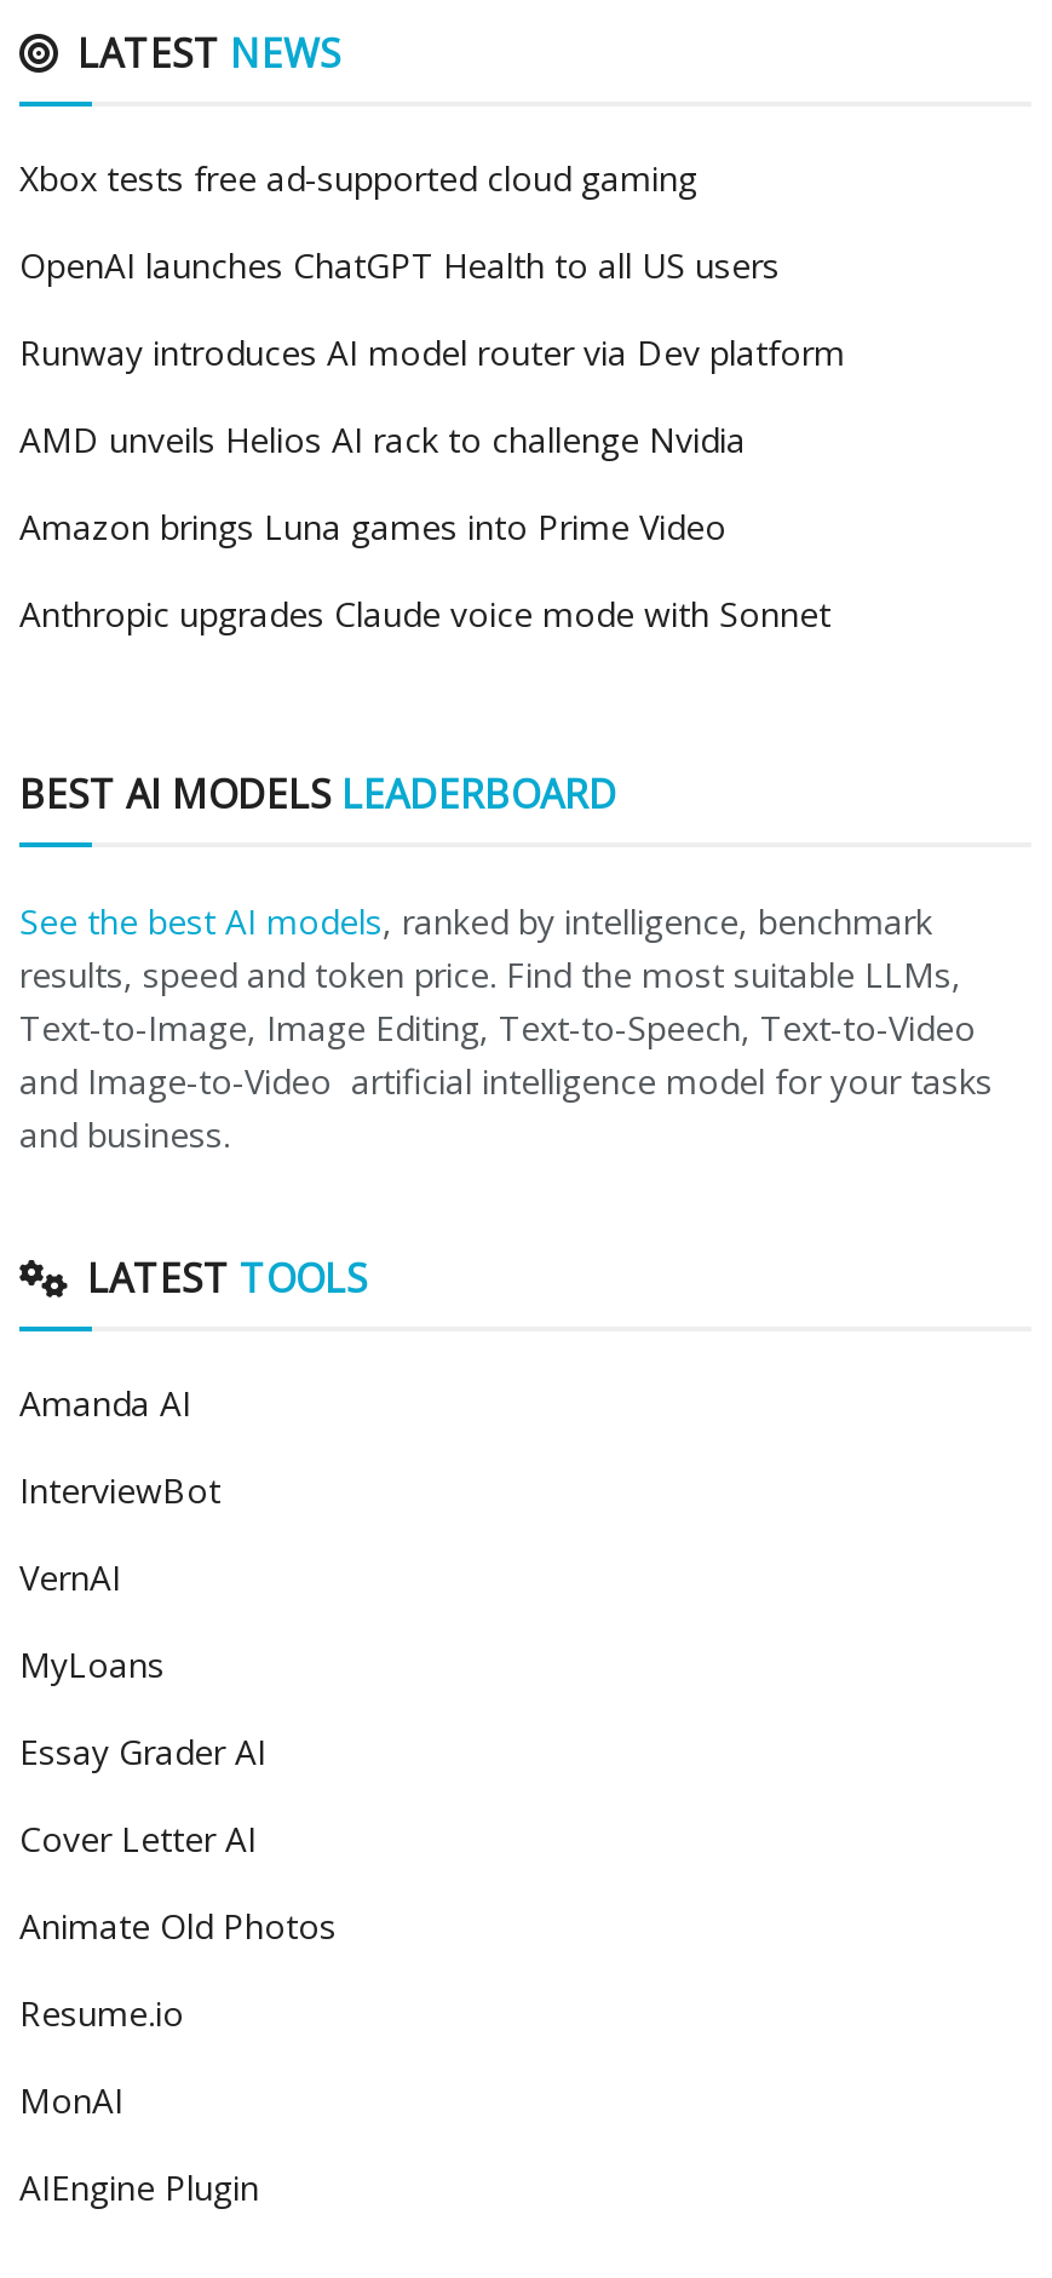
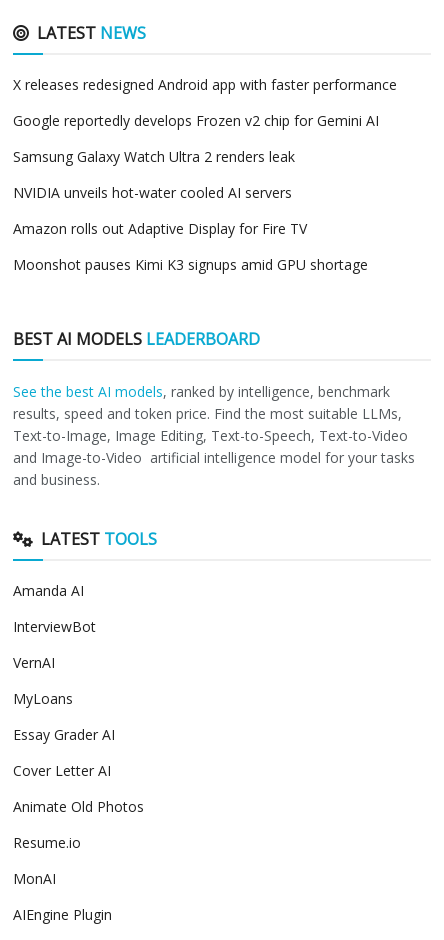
[19,154,697,200] Xbox tests free ad-supported cloud gaming -> [13,75,397,94] X releases redesigned Android app with faster performance
[19,241,780,287] OpenAI launches ChatGPT Health to all US users -> [13,111,379,130] Google reportedly develops Frozen v2 chip for Gemini AI
[19,328,845,374] Runway introduces AI model router via Dev platform -> [13,147,295,166] Samsung Galaxy Watch Ultra 2 renders leak
[19,415,746,461] AMD unveils Helios AI rack to challenge Nvidia -> [13,183,292,202] NVIDIA unveils hot-water cooled AI servers
[19,503,726,549] Amazon brings Luna games into Prime Video -> [13,219,307,238] Amazon rolls out Adaptive Display for Fire TV
[19,590,830,636] Anthropic upgrades Claude voice mode with Sonnet -> [13,255,368,274] Moonshot pauses Kimi K3 signups amid GPU shortage

